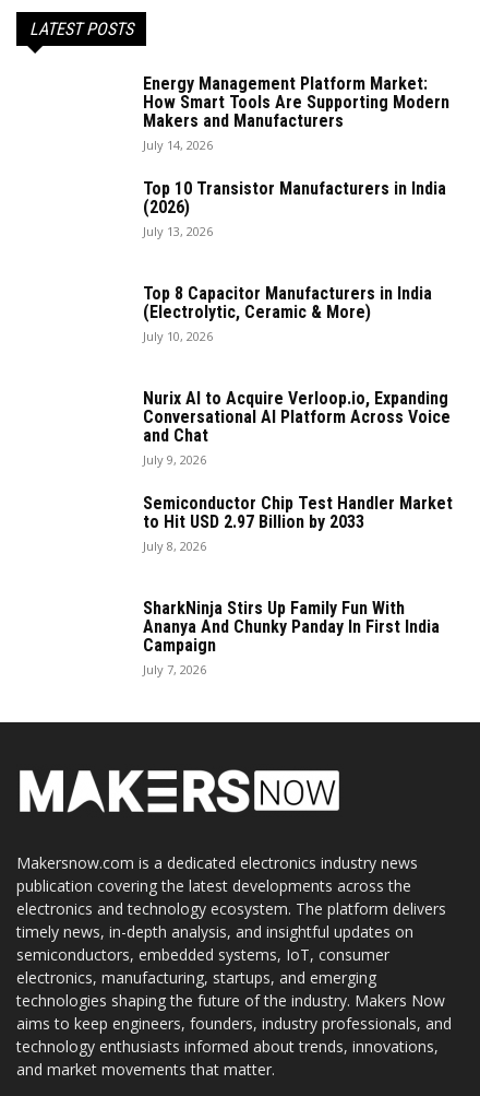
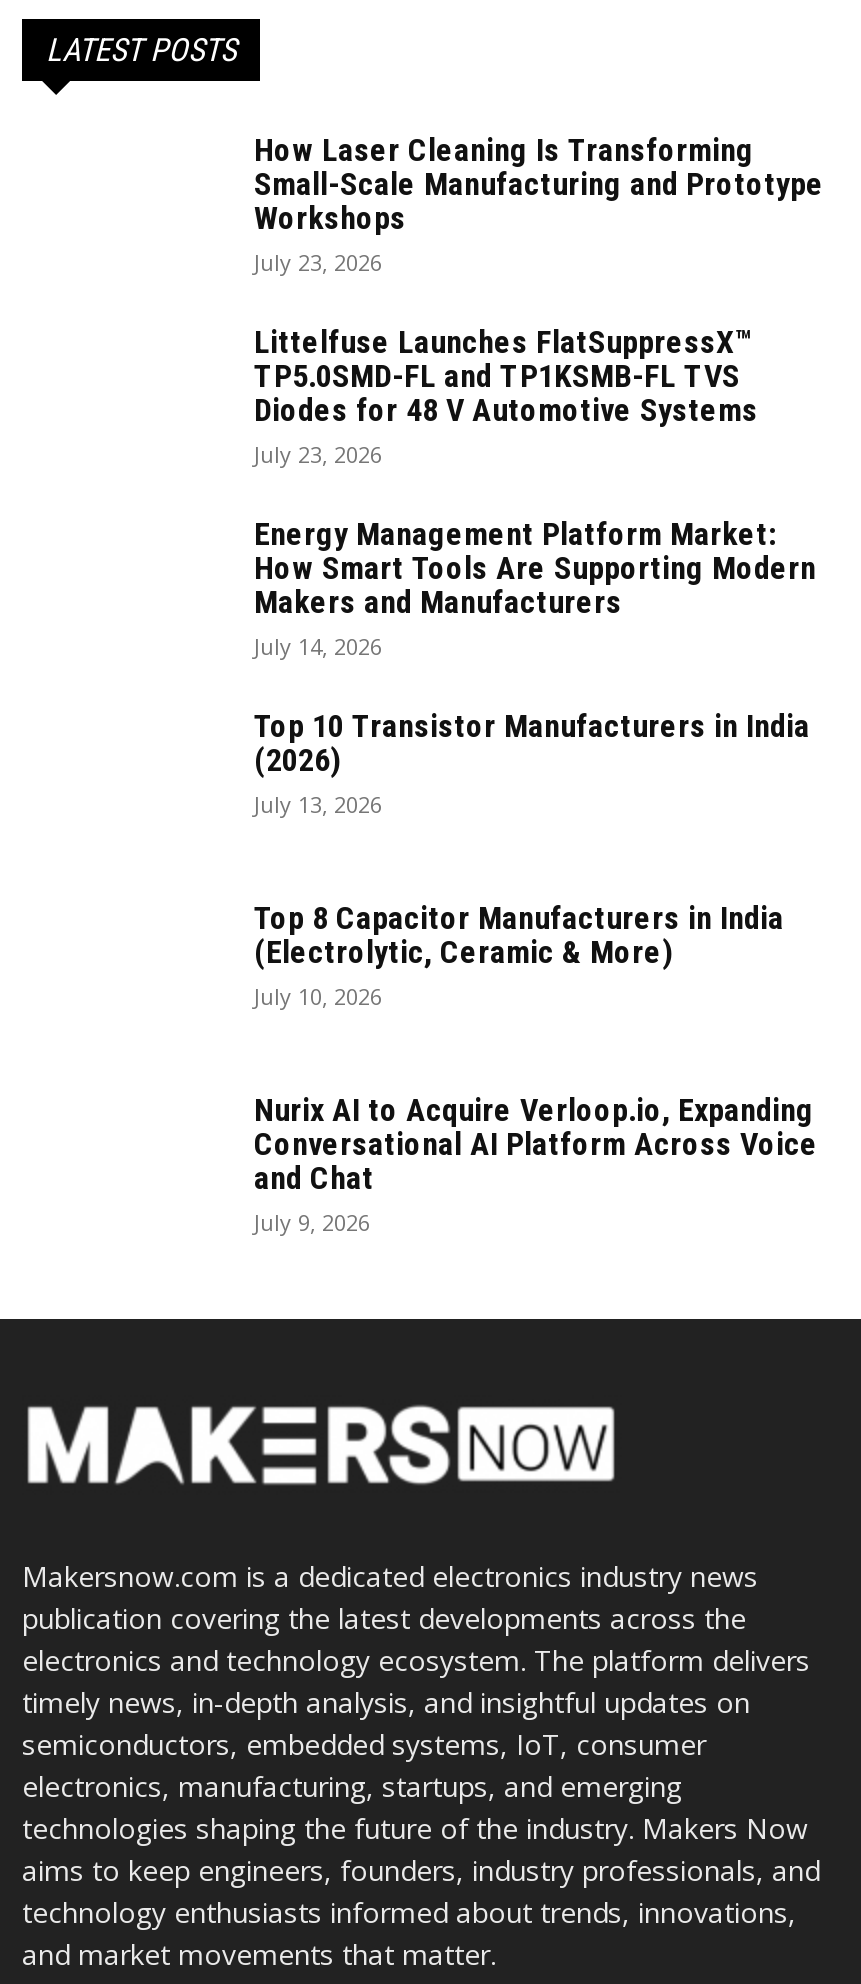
none -> [254,132,824,470] How Laser Cleaning Is Transforming | Small-Scale Manufacturing and Prototype | Workshops | July 23, 2026 | Littelfuse Launches FlatSuppressX™ | TP5.0SMD-FL and TP1KSMB-FL TVS | Diodes for 48 V Automotive Systems | July 23, 2026
moved [143,74,451,468] -> [254,516,818,1238]: Energy Management Platform Market: | How Smart Tools Are Supporting Modern | Makers and Manufacturers | ... | and Chat | July 9, 2026
[143,493,453,678] Semiconductor Chip Test Handler Market | to Hit USD 2.97 Billion by 2033 | July 8, 2026 | SharkNinja Stirs Up Family Fun With | Ananya And Chunky Panday In First India | Campaign | July 7, 2026 -> none

